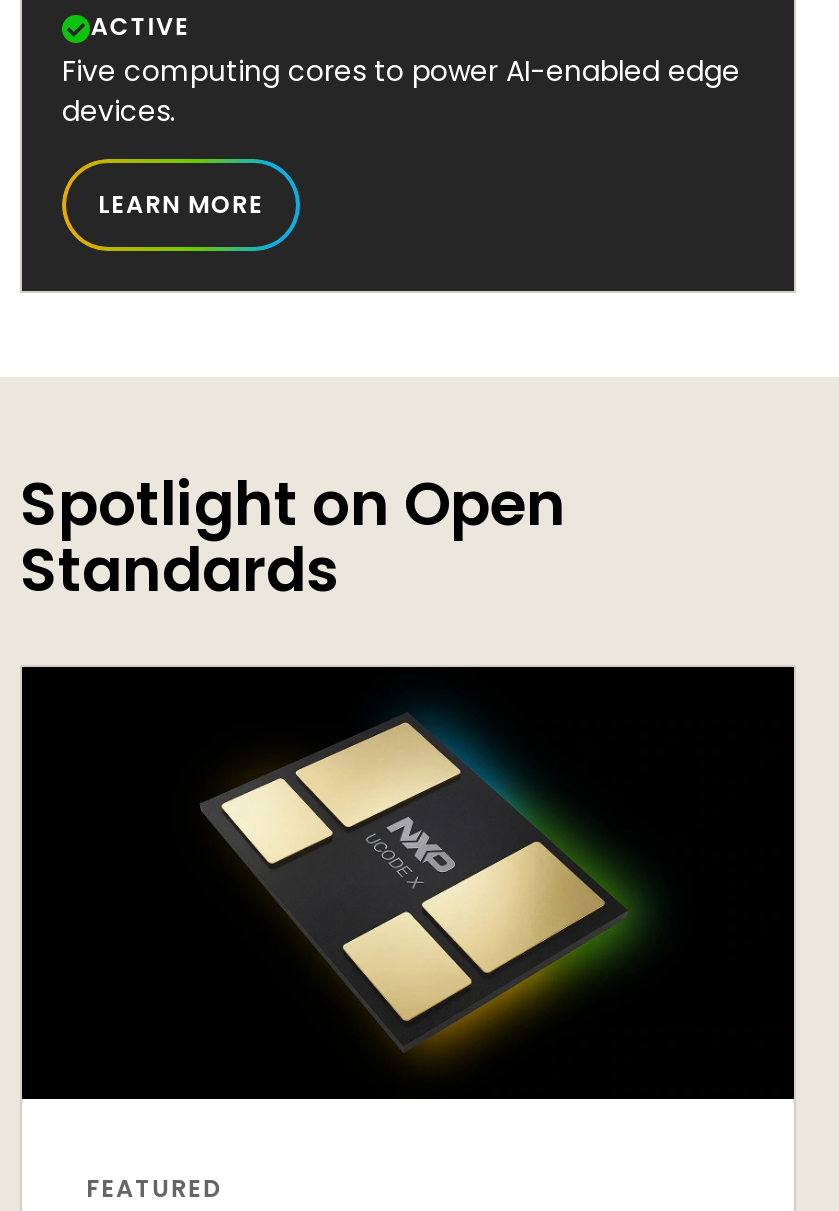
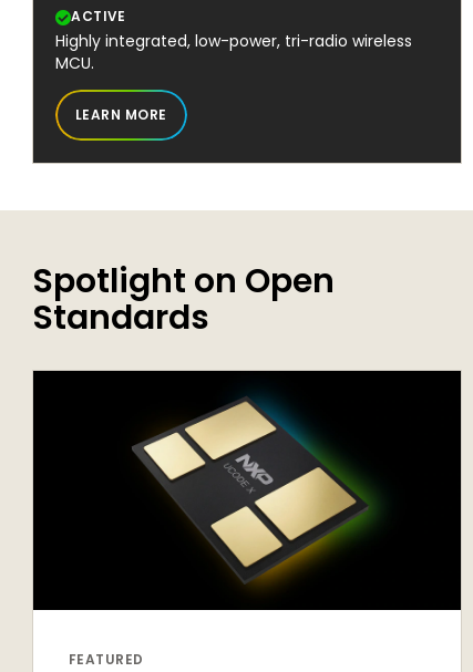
[62,50,740,130] Five computing cores to power AI-enabled edge | devices. -> [55,30,412,74] Highly integrated, low-power, tri-radio wireless | MCU.

